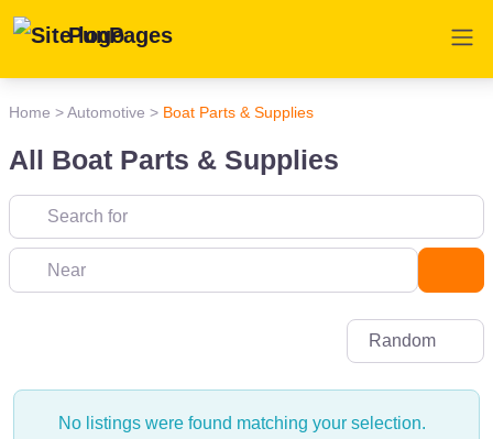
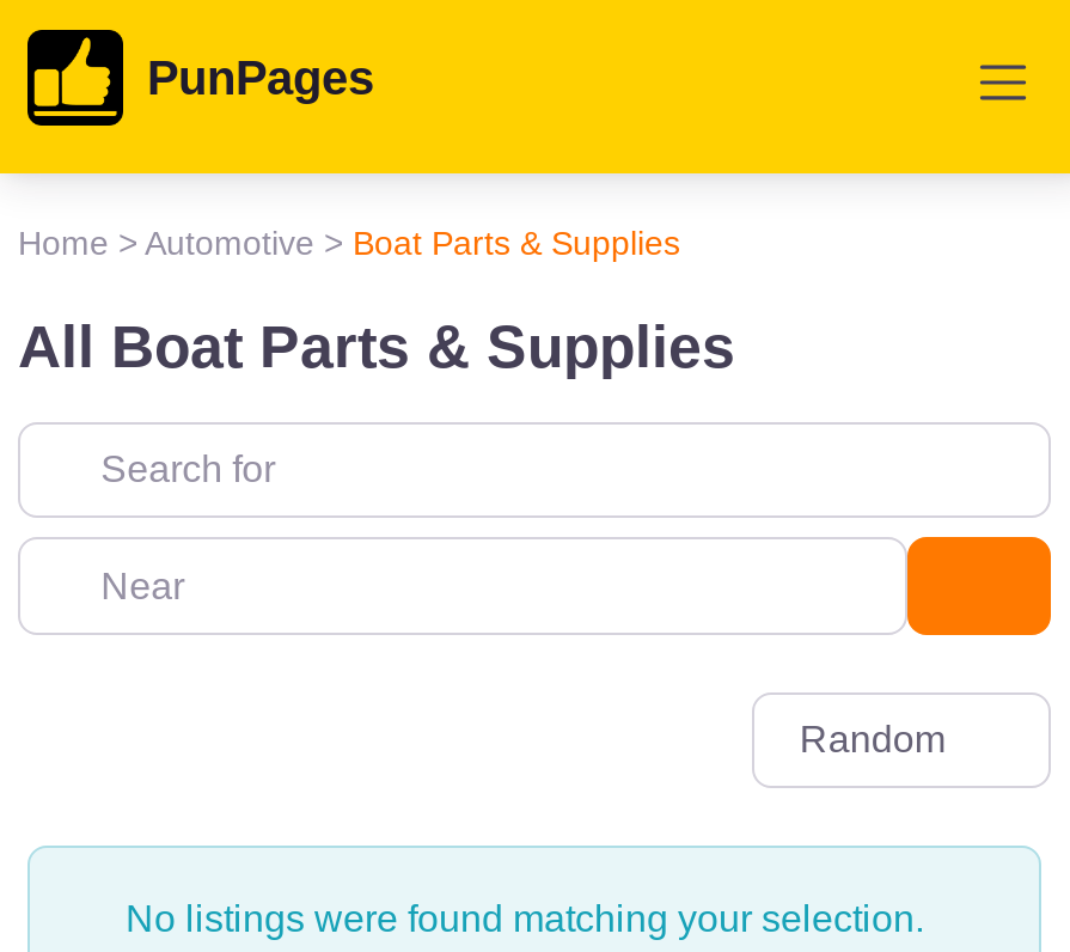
[12,14,65,57] [image] -> [25,28,140,128] [image]

